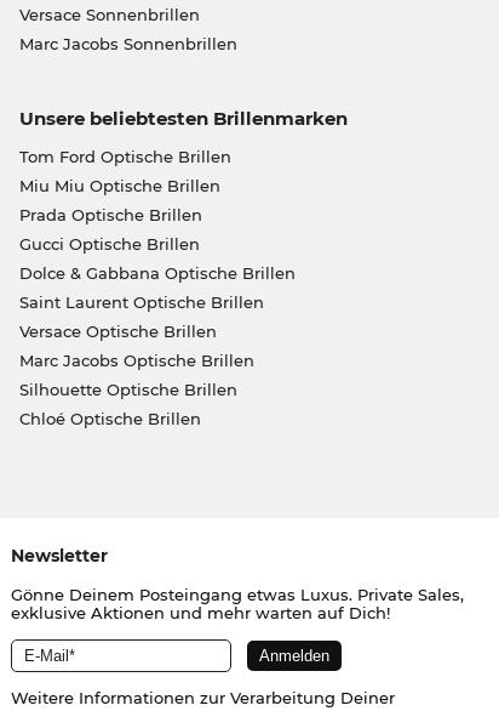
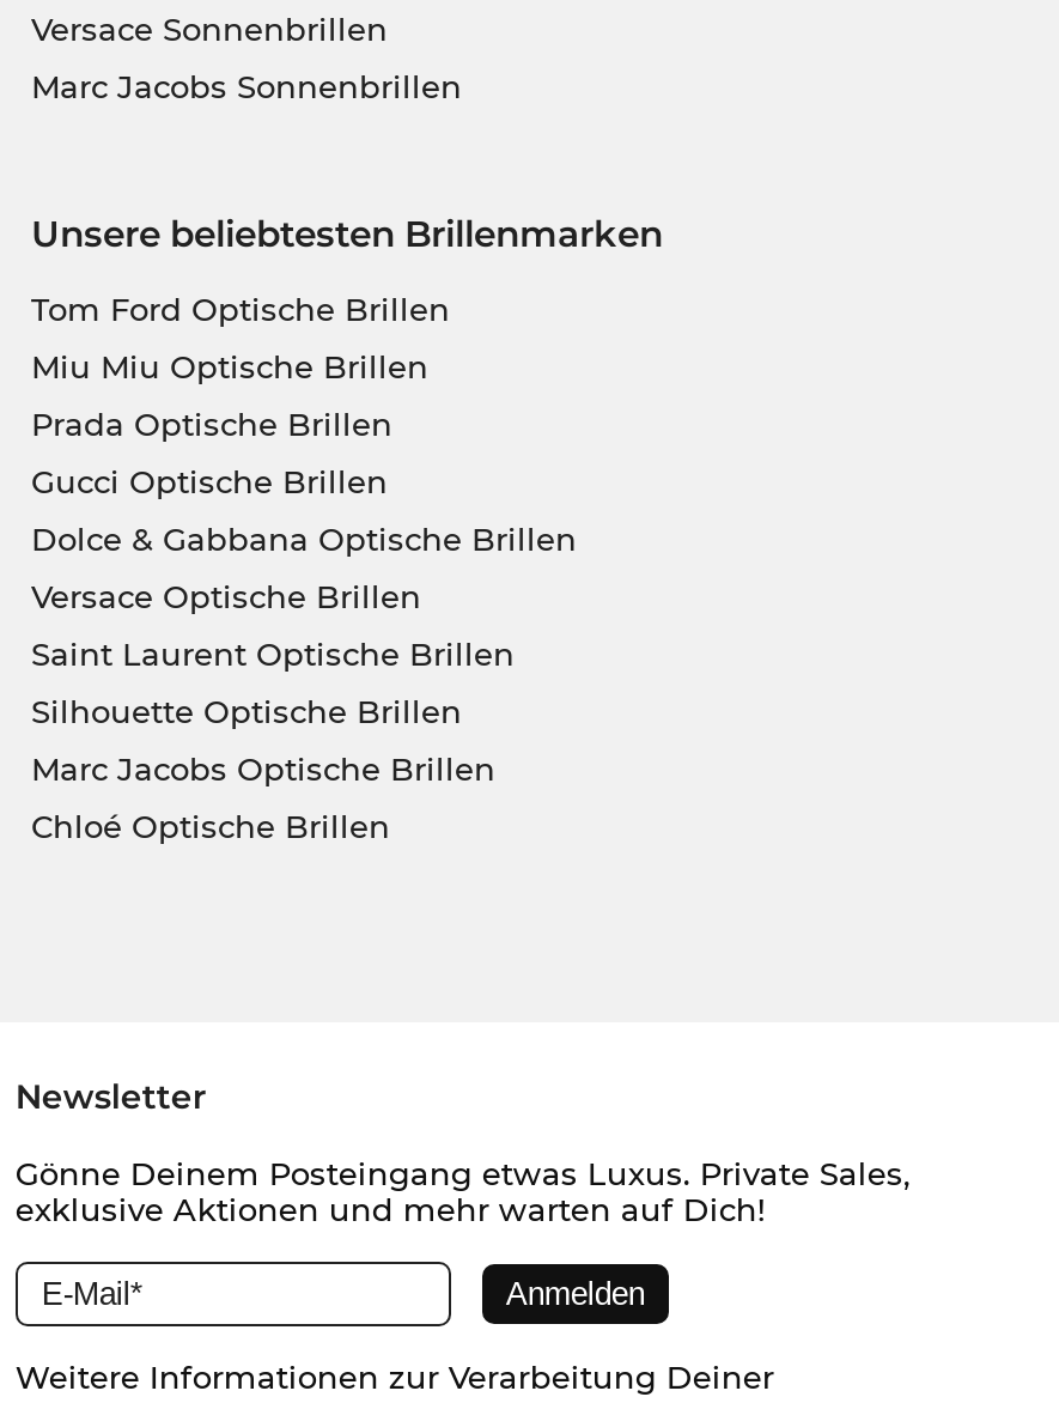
moved [19,293,263,312] -> [31,635,515,674]: Saint Laurent Optische Brillen
moved [19,322,216,341] -> [31,578,421,616]: Versace Optische Brillen
moved [19,351,254,371] -> [31,750,495,789]: Marc Jacobs Optische Brillen
moved [19,380,237,400] -> [31,693,462,731]: Silhouette Optische Brillen

